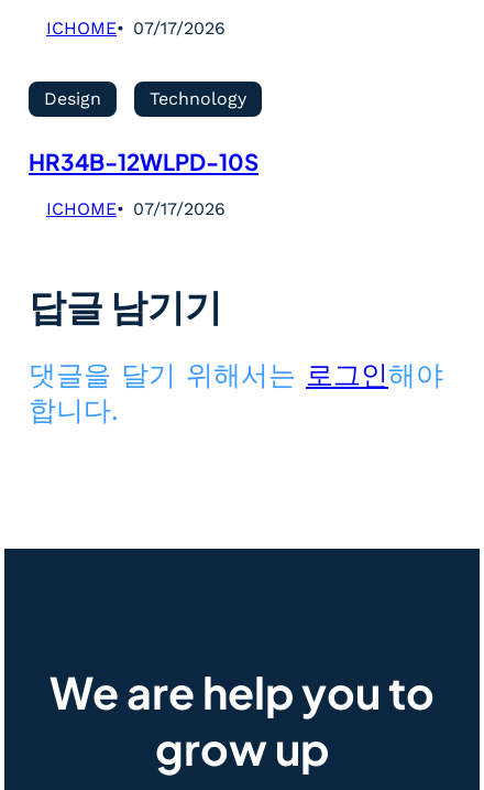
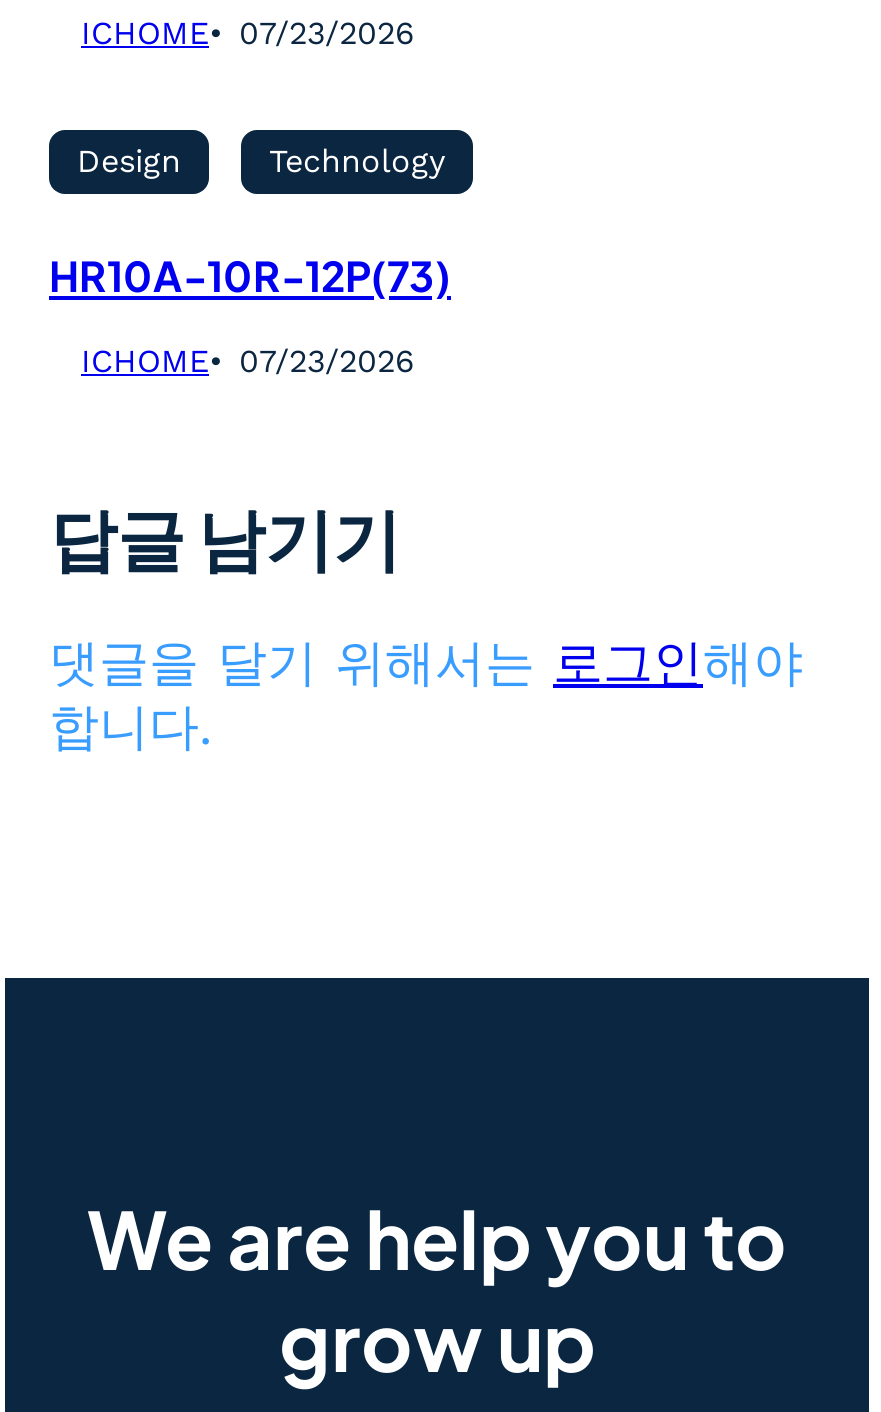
[46,18,226,39] ICHOME 07/17/2026 -> [81,14,415,52] ICHOME 07/23/2026
[29,148,258,177] HR34B-12WLPD-10S -> [49,250,451,302] HR10A-10R-12P(73)
[46,199,226,219] ICHOME 07/17/2026 -> [81,342,415,380] ICHOME 07/23/2026

